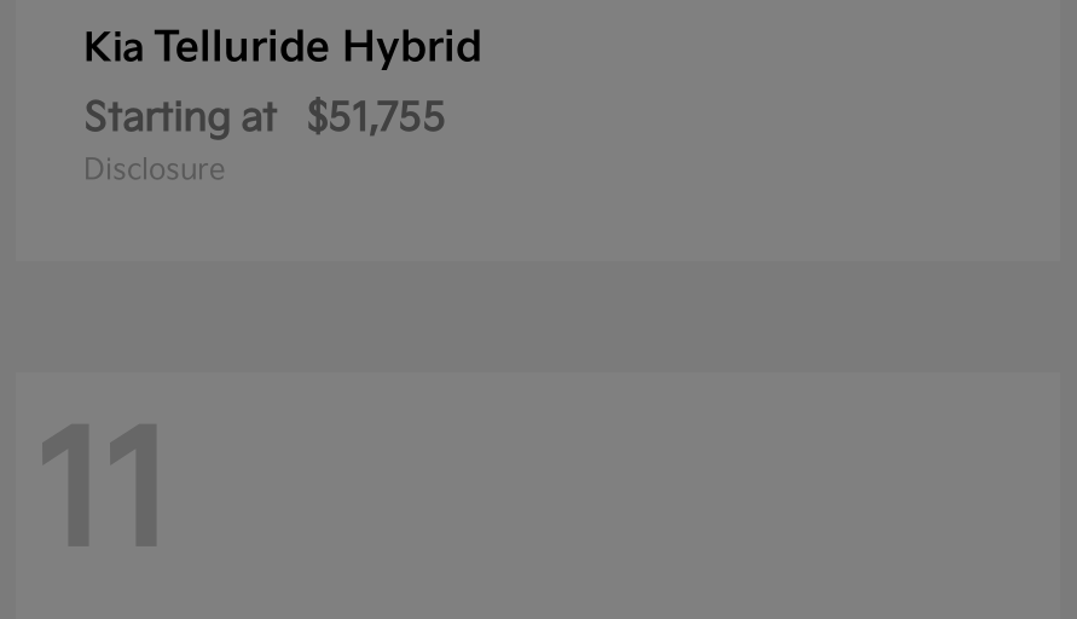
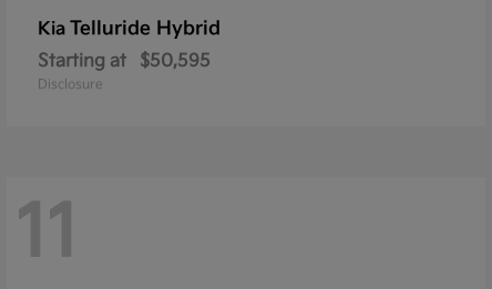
[83,96,446,141] Starting at $51,755 -> [38,50,211,71] Starting at $50,595

